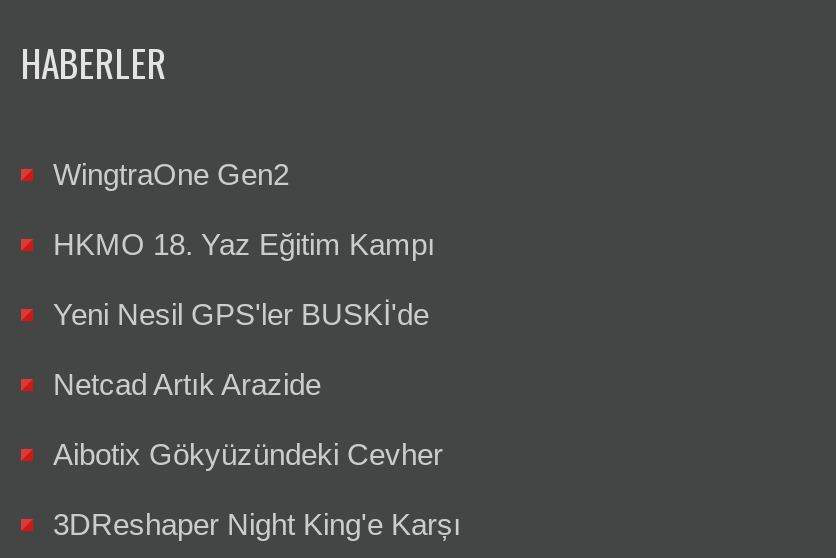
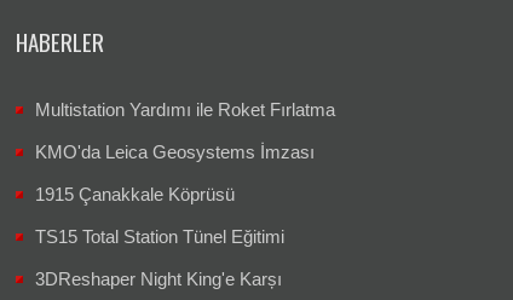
[53,158,443,472] WingtraOne Gen2 | HKMO 18. Yaz Eğitim Kampı | Yeni Nesil GPS'ler BUSKİ'de | Netcad Artık Arazide | Aibotix Gökyüzündeki Cevher -> [35,100,335,247] Multistation Yardımı ile Roket Fırlatma | KMO'da Leica Geosystems İmzası | 1915 Çanakkale Köprüsü | TS15 Total Station Tünel Eğitimi

